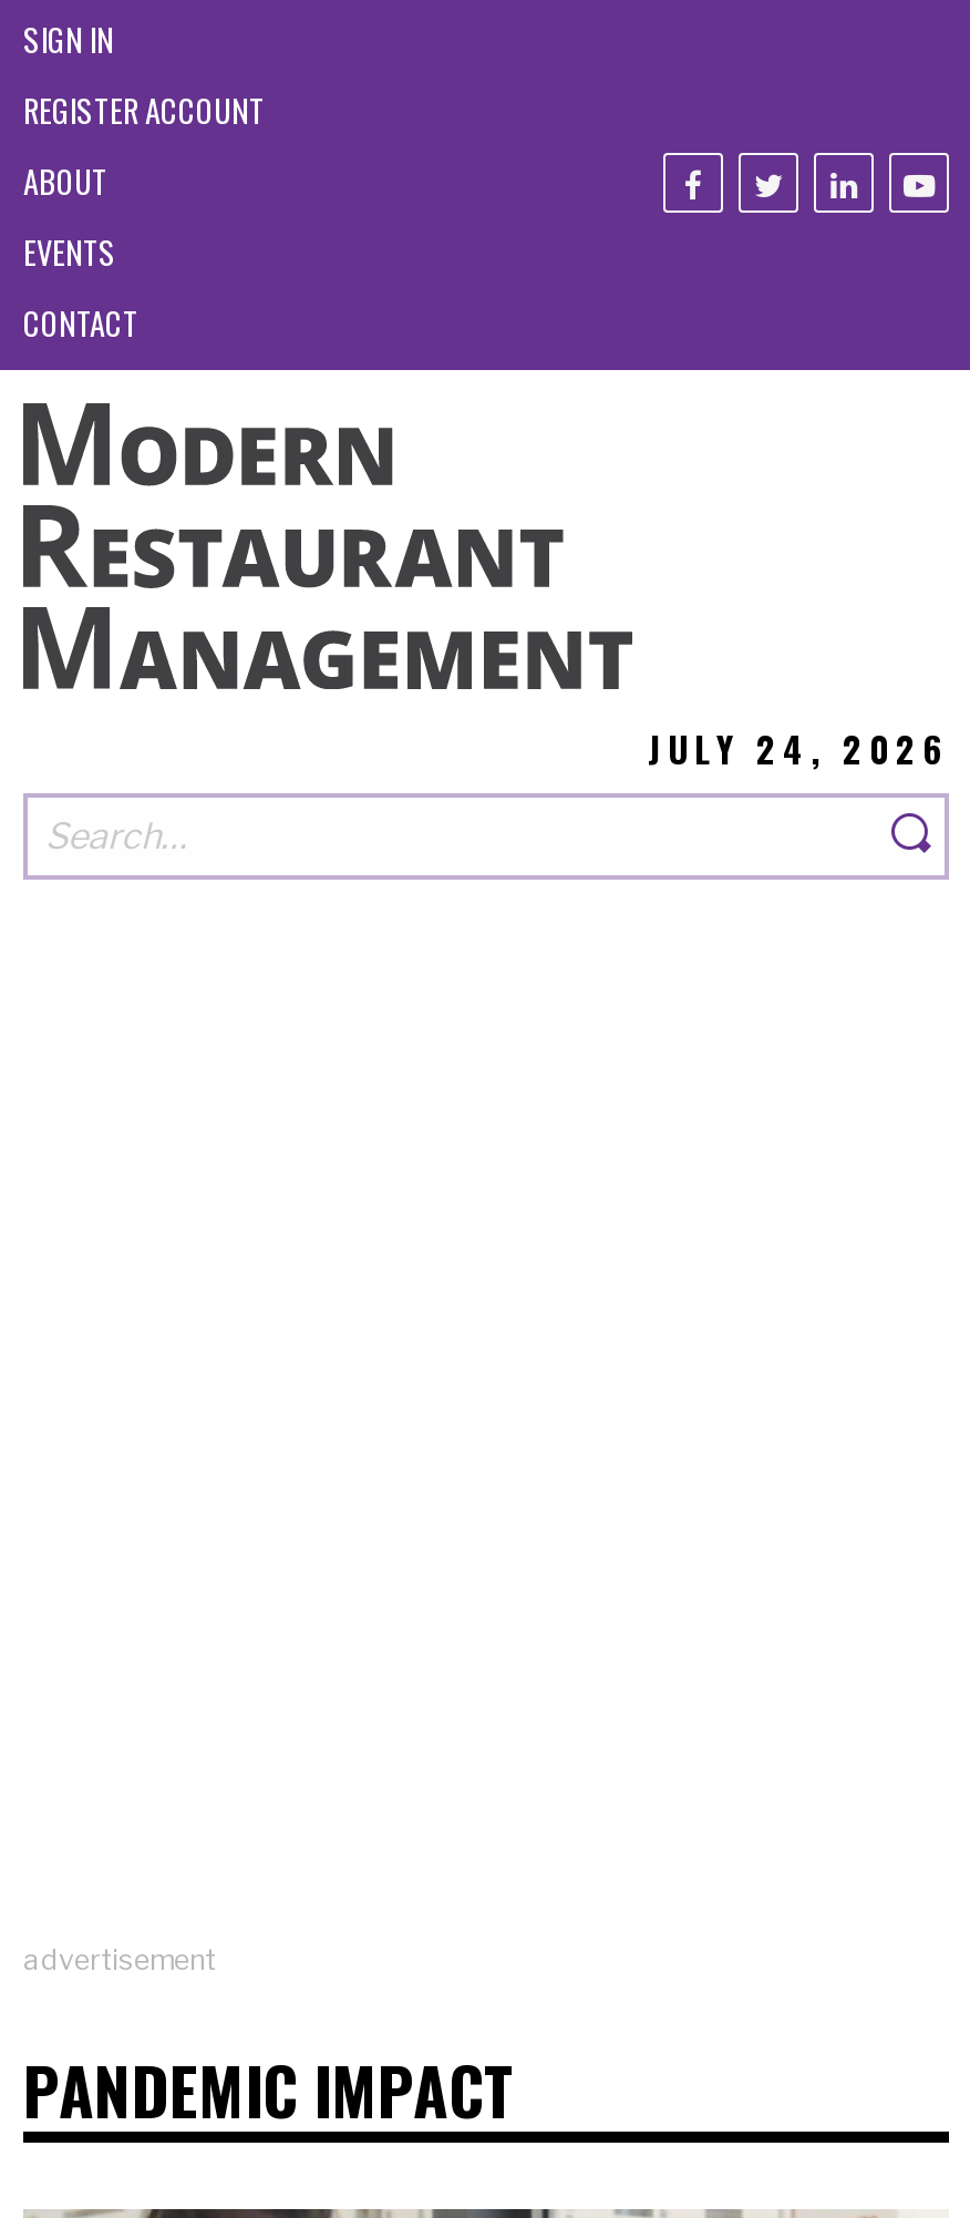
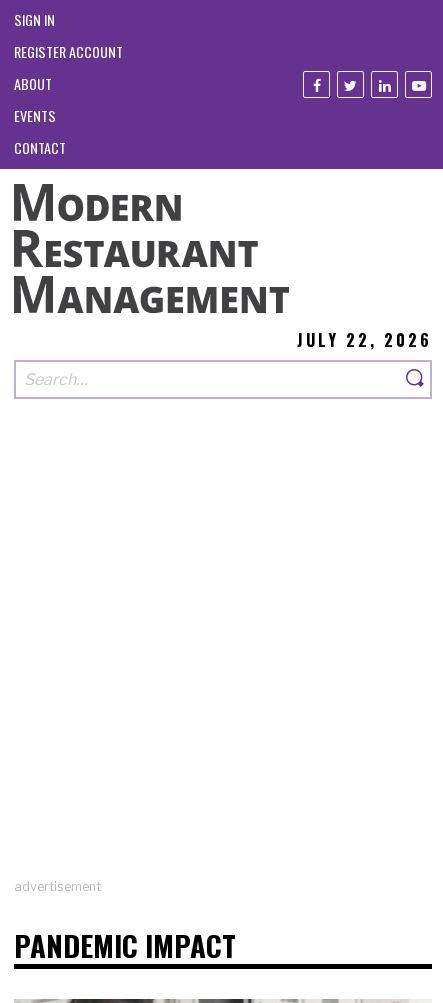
[648,722,949,775] JULY 24, 2026 -> [297,328,432,352] JULY 22, 2026

